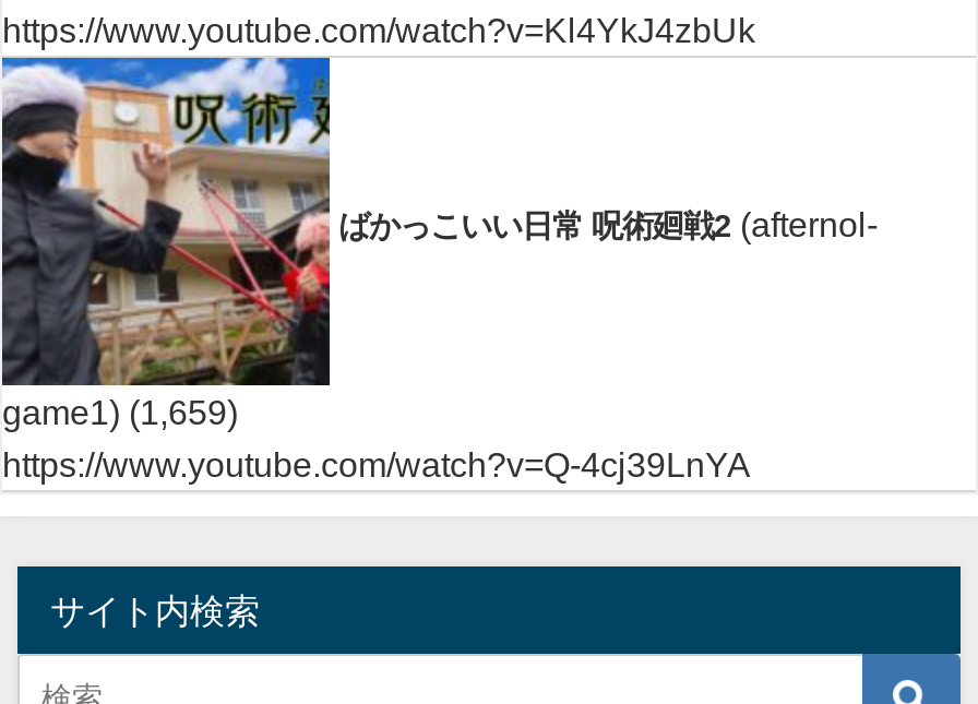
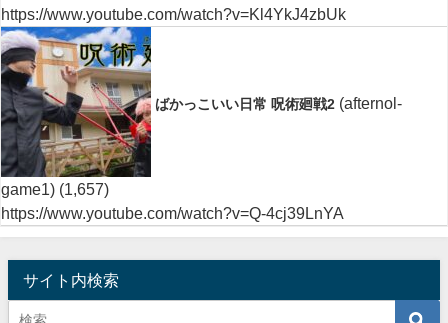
[2,393,238,428] game1) (1,659) -> [1,181,109,197] game1) (1,657)

